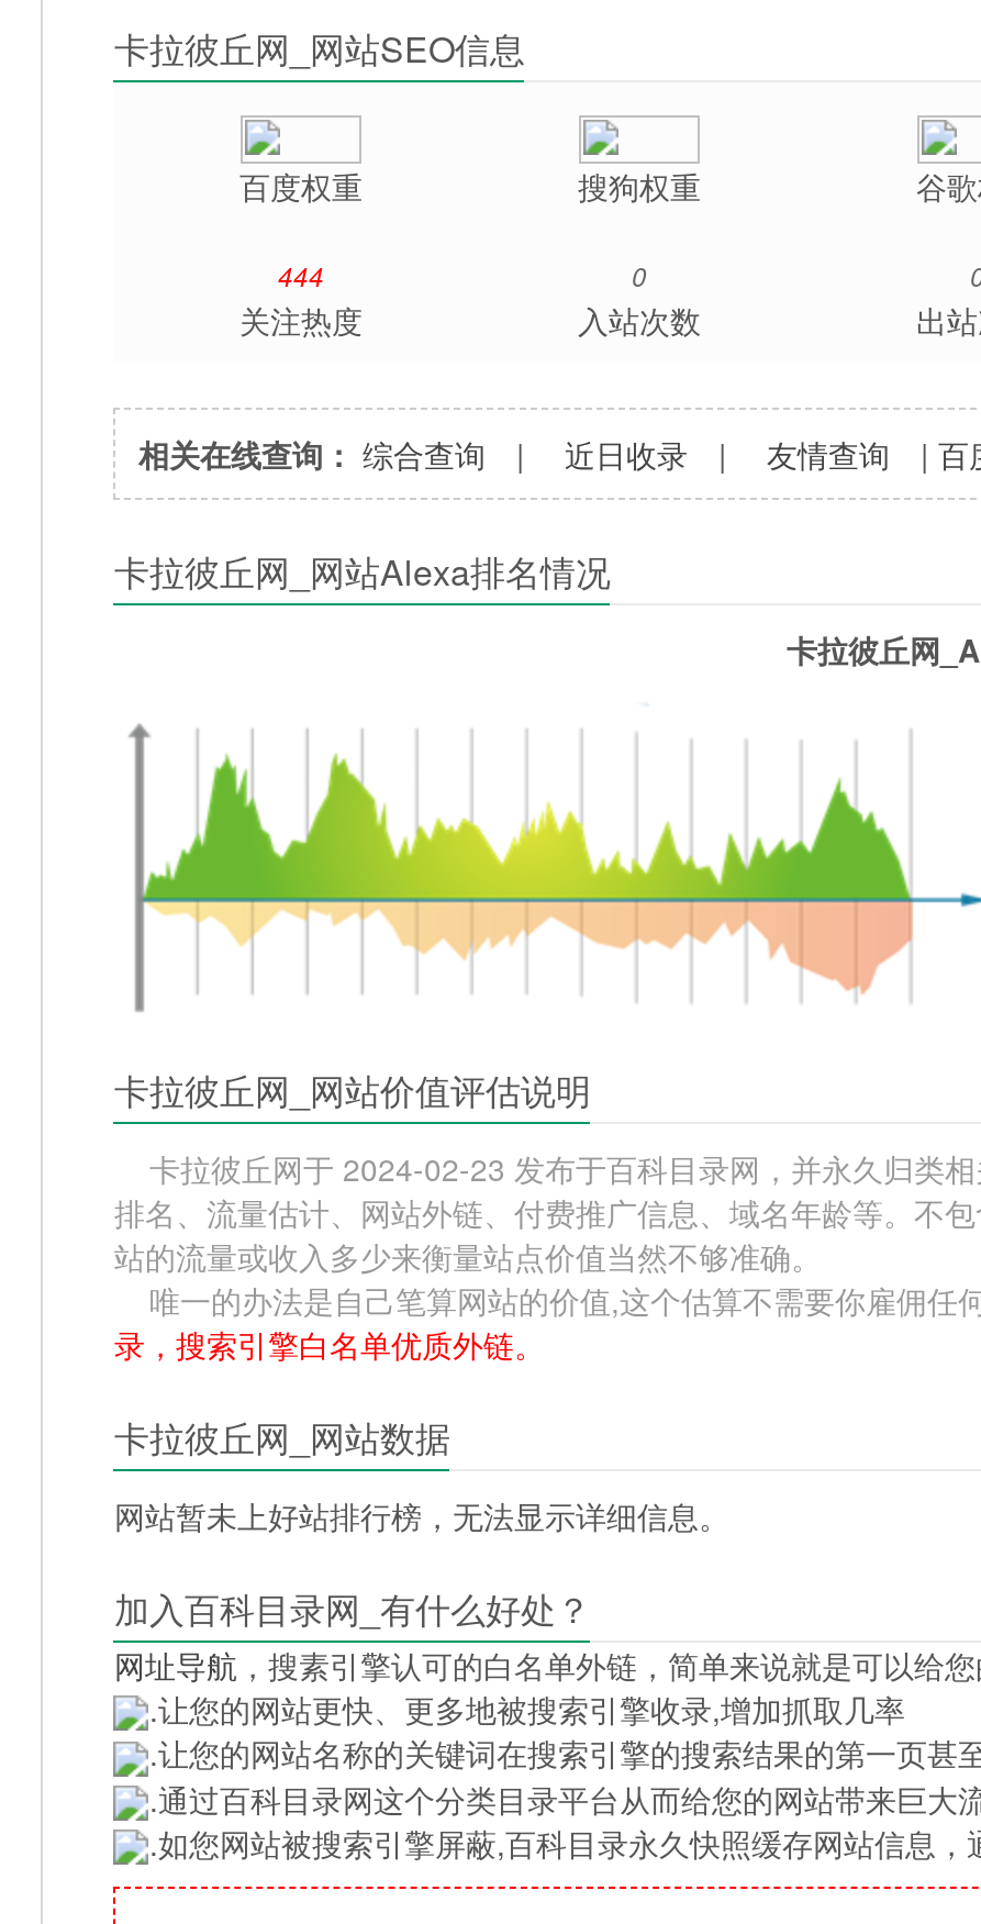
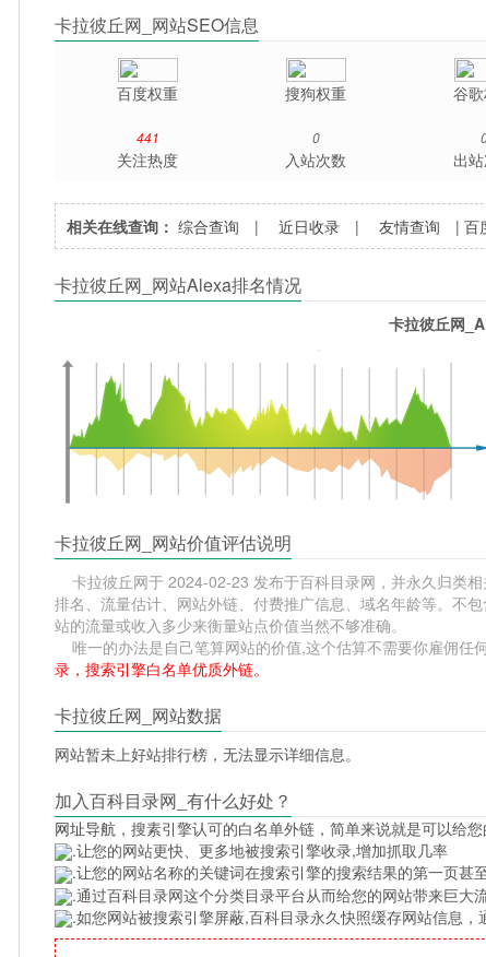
[278,256,324,293] 444 -> [136,128,159,146] 441

